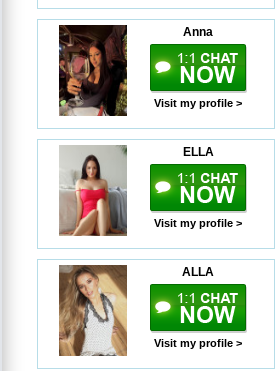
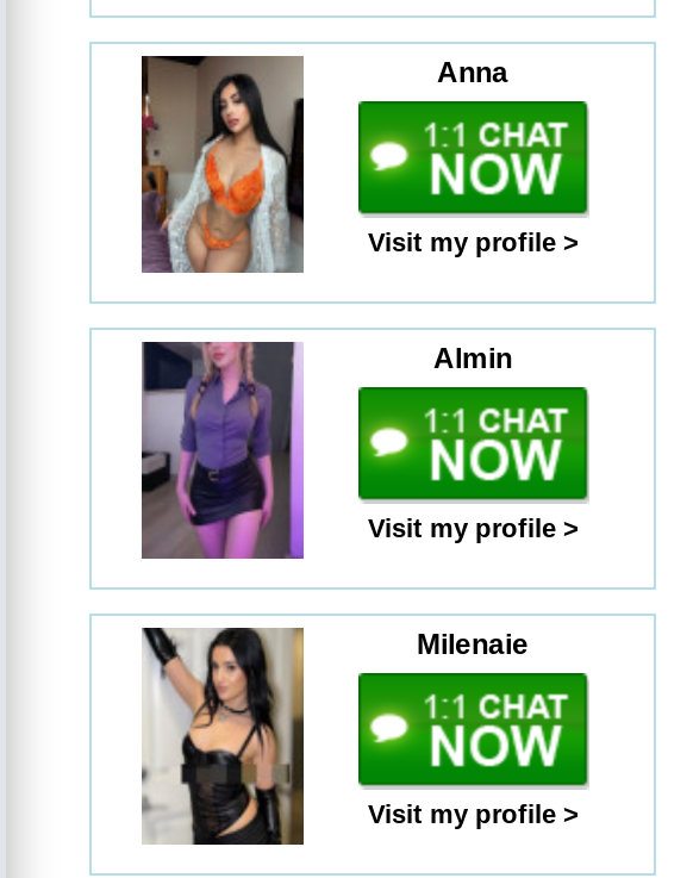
[59,25,128,117] [image] -> [142,54,306,273] [image]
[59,145,128,237] [image] -> [142,340,306,561] [image]
[182,145,213,159] ELLA -> [433,342,512,375] Almin
[58,265,128,356] [image] -> [142,628,306,847] [image]
[182,265,214,279] ALLA -> [417,628,529,661] Milenaie

